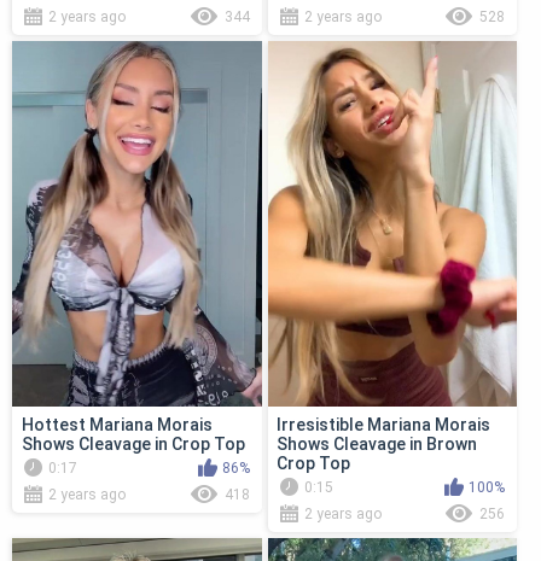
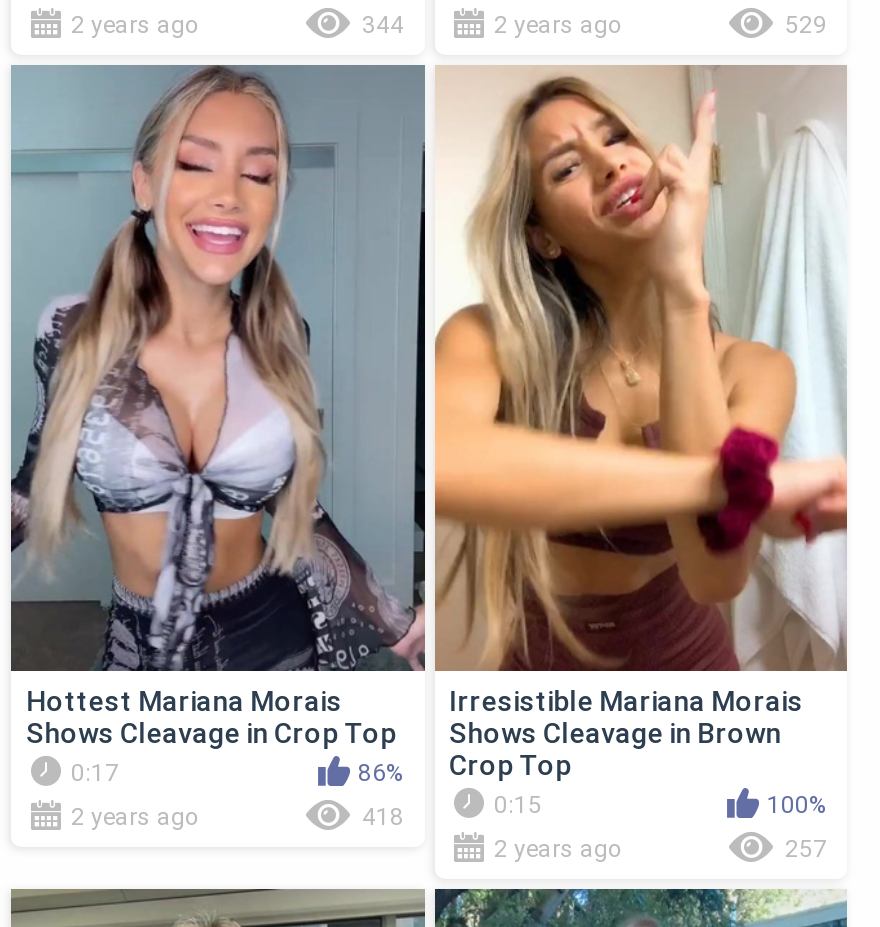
[479,8,505,25] 528 -> [785,10,827,38] 529
[479,506,505,523] 256 -> [785,836,827,864] 257

